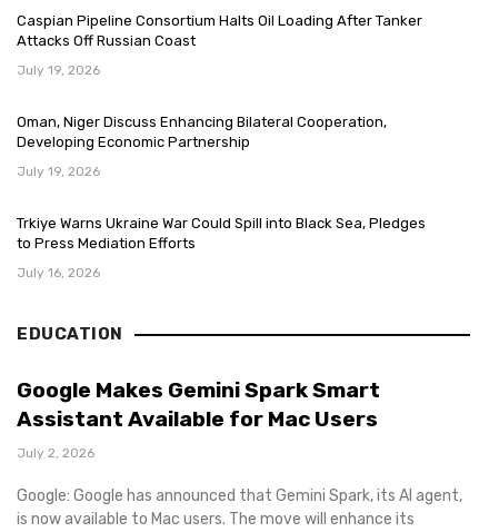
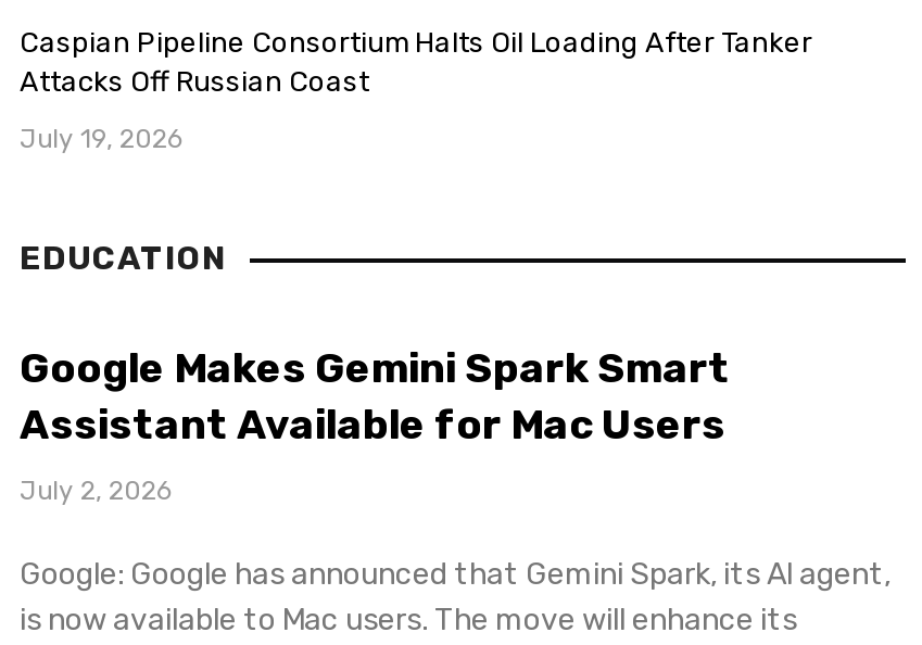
[17,114,426,280] Oman, Niger Discuss Enhancing Bilateral Cooperation, | Developing Economic Partnership | July 19, 2026 | Trkiye Warns Ukraine War Could Spill into Black Sea, Pledges | to Press Mediation Efforts | July 16, 2026 -> none

